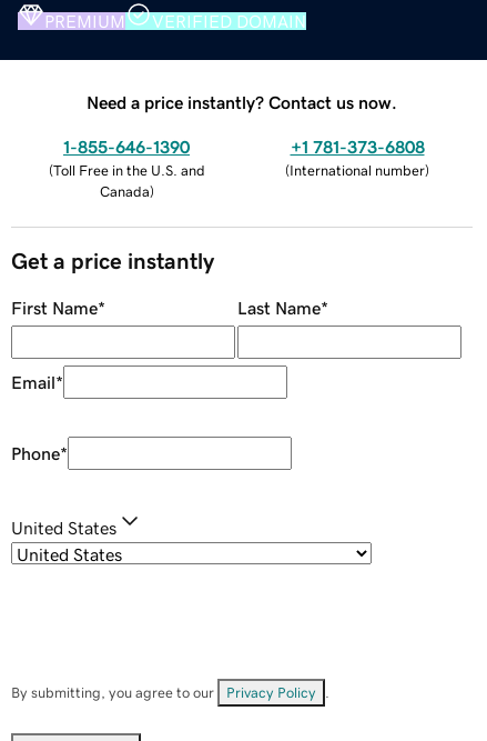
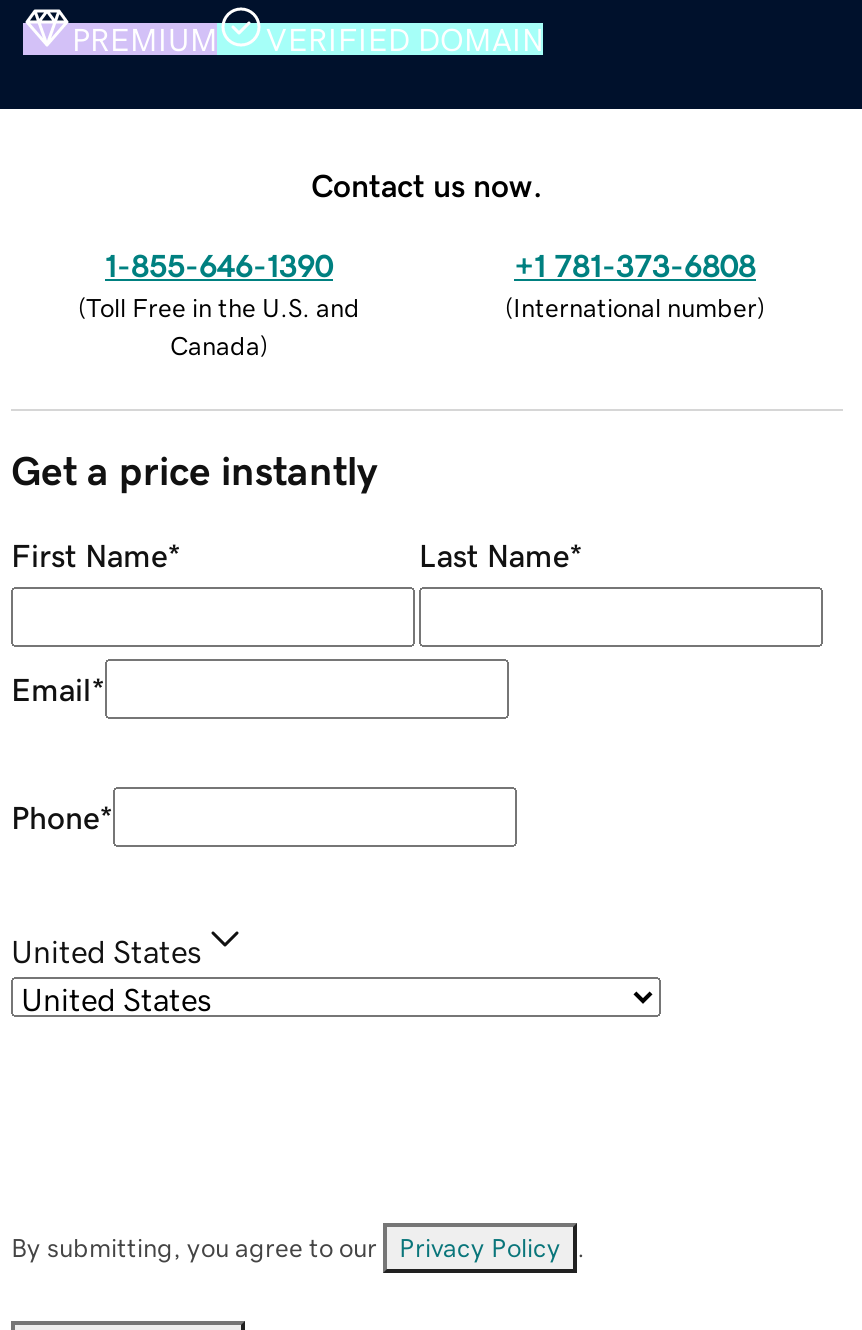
[87,93,397,111] Need a price instantly? Contact us now. -> [311,168,543,200] Contact us now.

